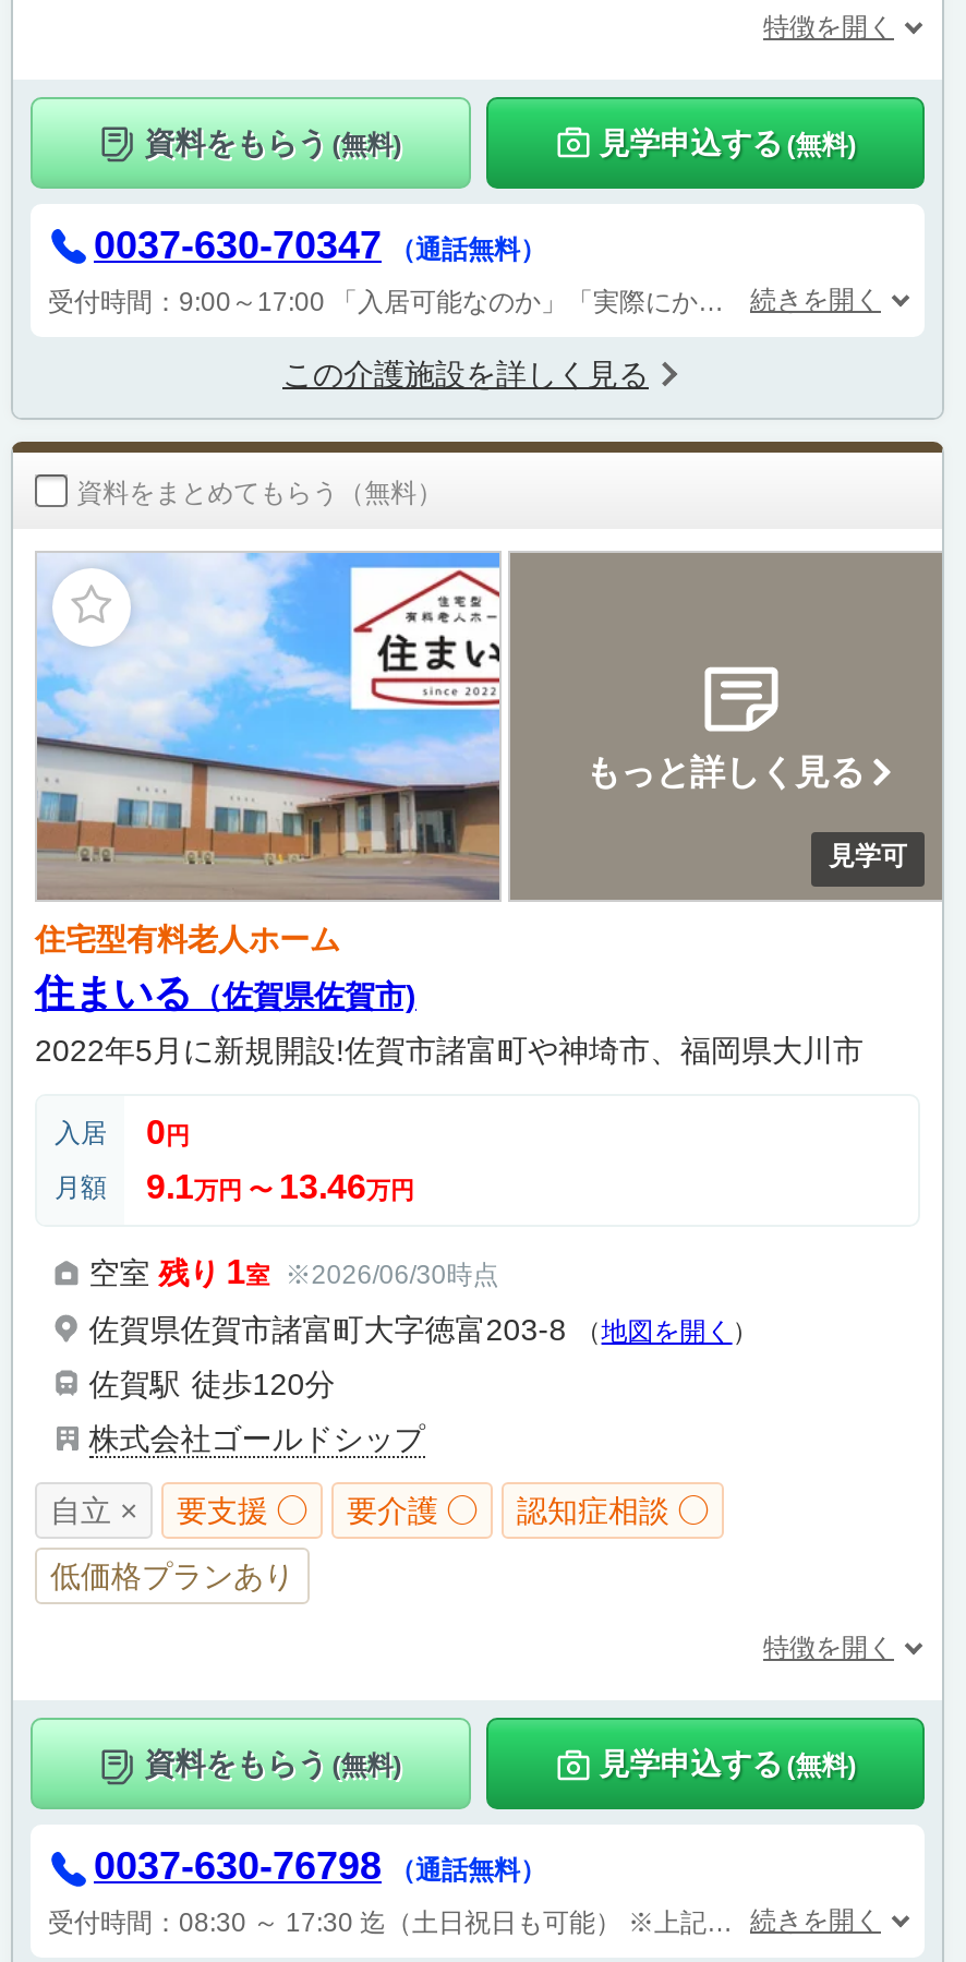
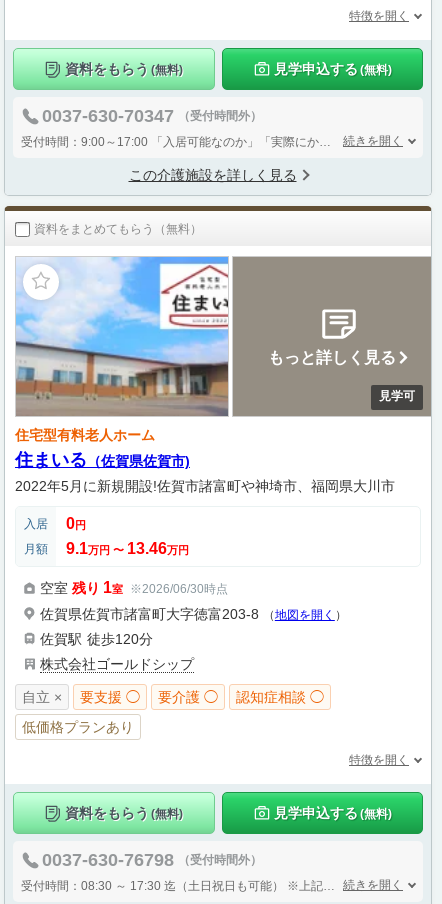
[94,223,546,267] 0037-630-70347 （通話無料） -> [42,106,261,126] 0037-630-70347 （受付時間外）
[94,1846,546,1889] 0037-630-76798 （通話無料） -> [42,850,261,870] 0037-630-76798 （受付時間外）

